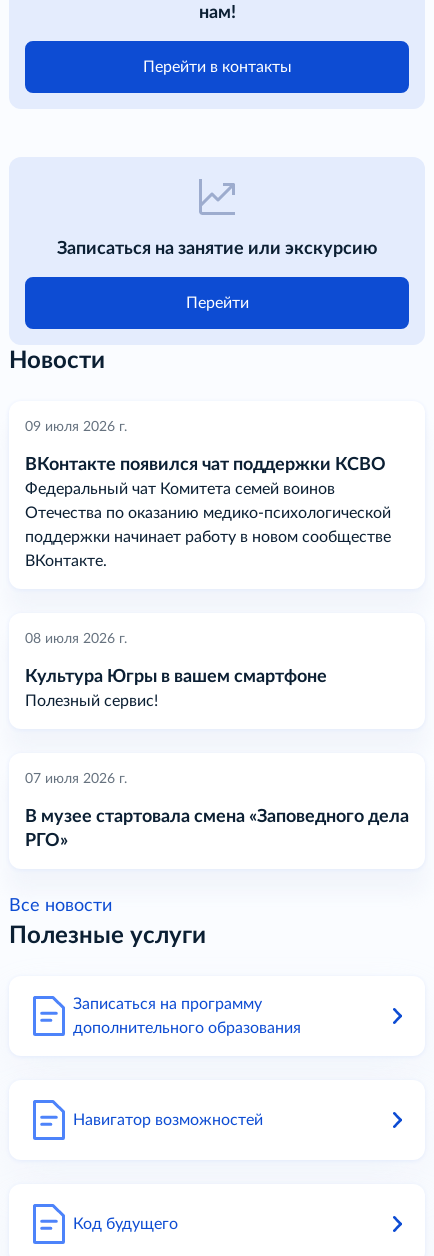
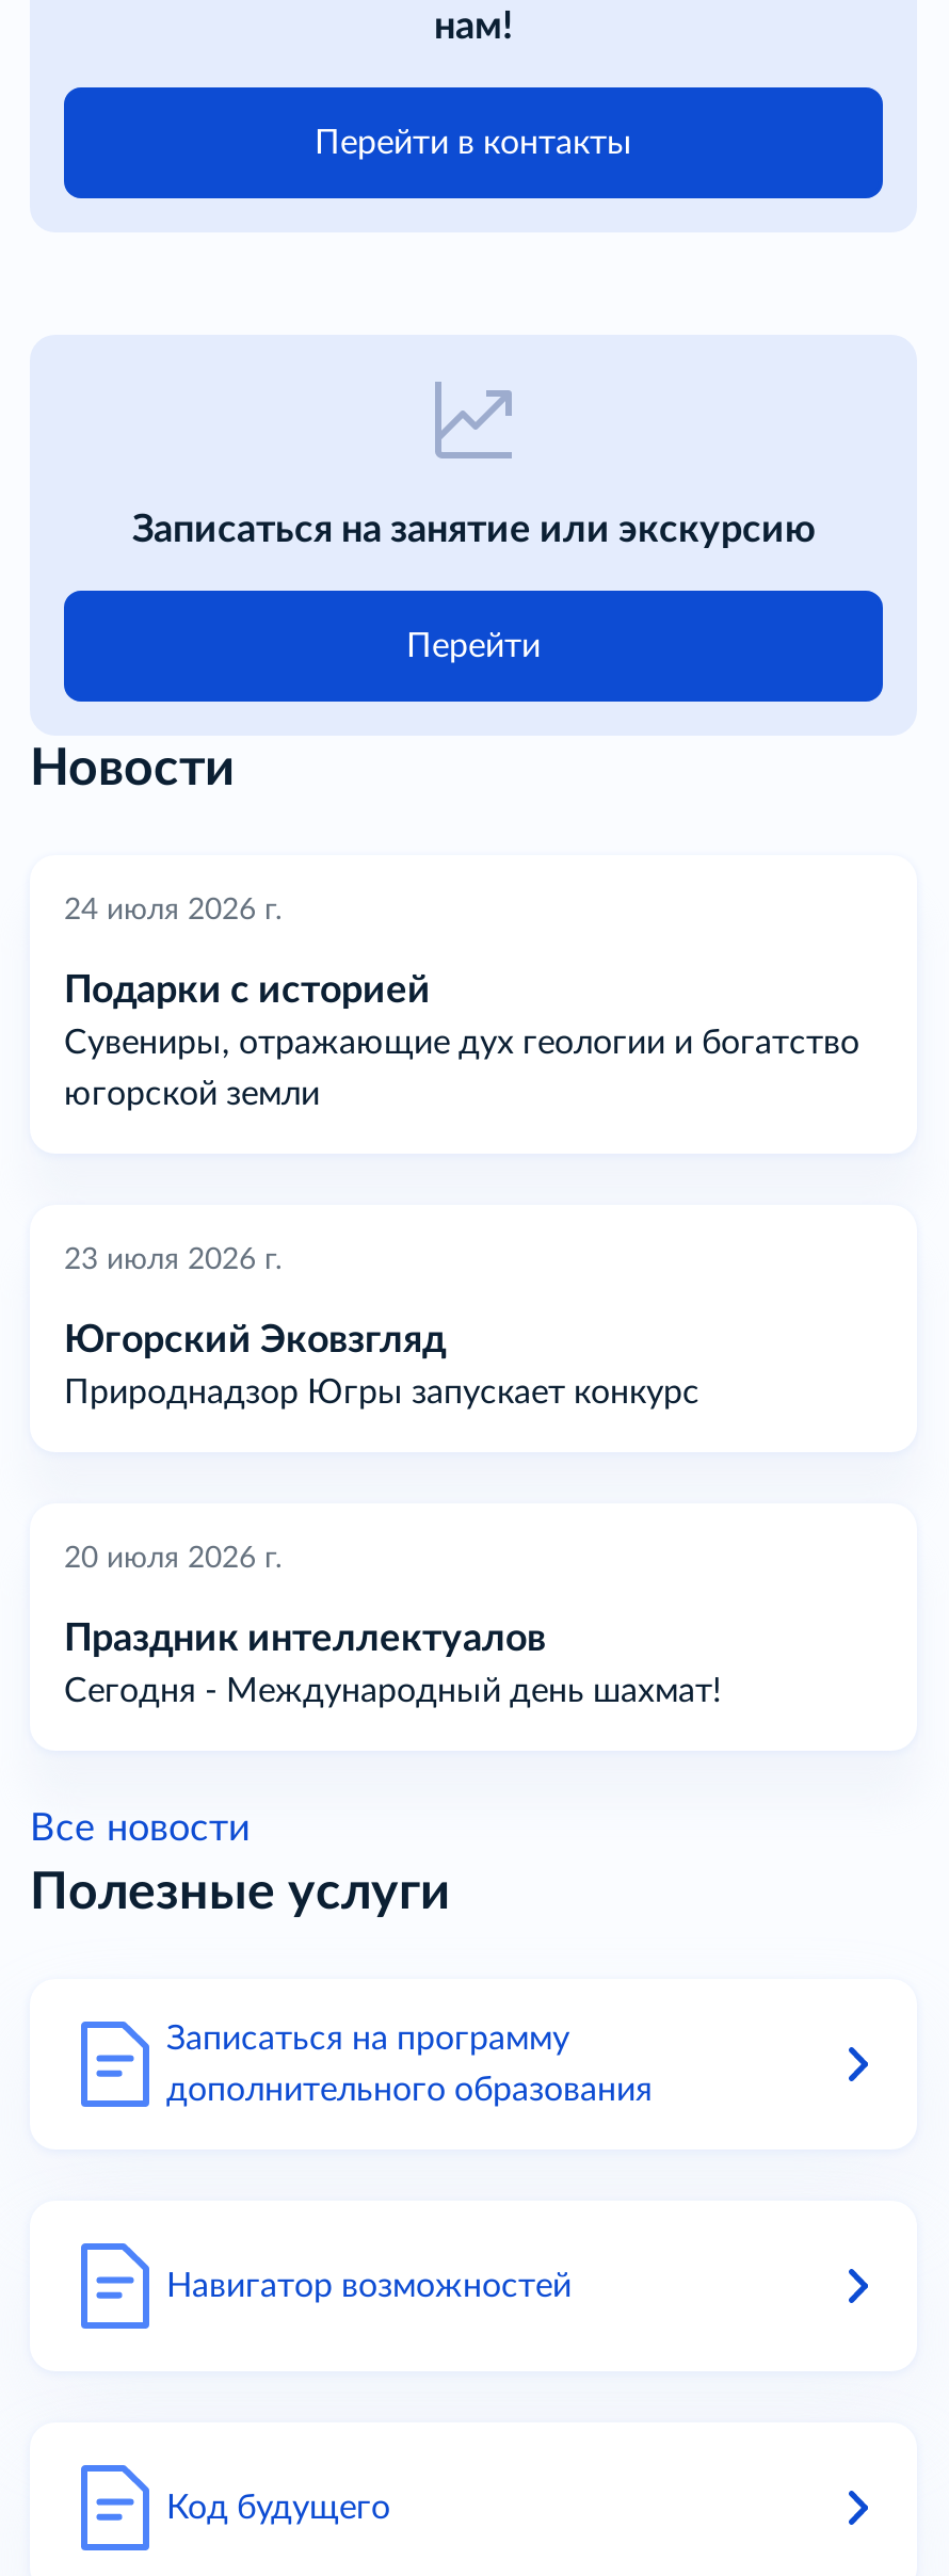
[25,420,391,569] 09 июля 2026 г. | ВКонтакте появился чат поддержки КСВО | Федеральный чат Комитета семей воинов | Отечества по оказанию медико-психологической | поддержки начинает работу в новом сообществе | ВКонтакте. -> [64,895,859,1110] 24 июля 2026 г. | Подарки с историей | Сувениры, отражающие дух геологии и богатство | югорской земли
[25,632,327,709] 08 июля 2026 г. | Культура Югры в вашем смартфоне | Полезный сервис! -> [64,1245,699,1409] 23 июля 2026 г. | Югорский Эковзгляд | Природнадзор Югры запускает конкурс
[25,772,409,850] 07 июля 2026 г. | В музее стартовала смена «Заповедного дела | РГО» -> [64,1543,721,1707] 20 июля 2026 г. | Праздник интеллектуалов | Сегодня - Международный день шахмат!

